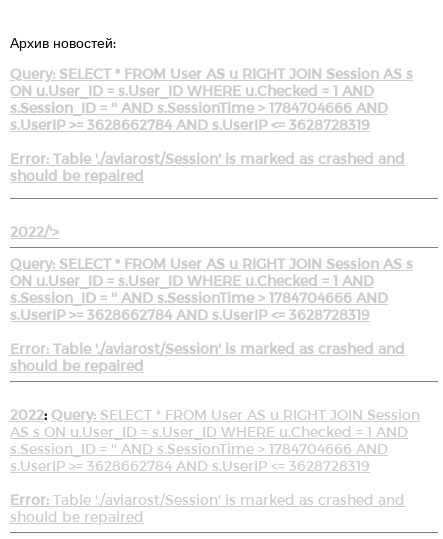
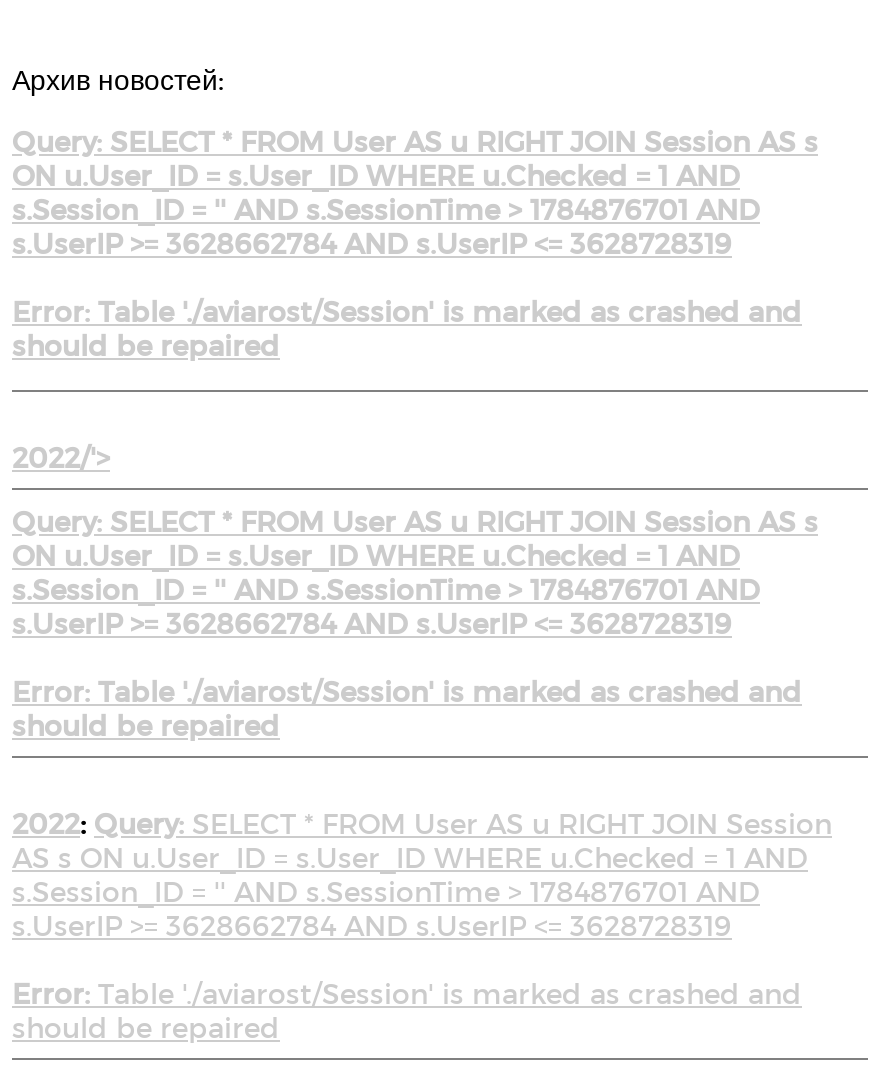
[10,99,388,116] s.Session_ID = '' AND s.SessionTime > 1784704666 AND -> [12,192,760,226] s.Session_ID = '' AND s.SessionTime > 1784876701 AND
[10,289,388,306] s.Session_ID = '' AND s.SessionTime > 1784704666 AND -> [12,572,760,606] s.Session_ID = '' AND s.SessionTime > 1784876701 AND
[10,440,388,457] s.Session_ID = '' AND s.SessionTime > 1784704666 AND -> [12,874,760,908] s.Session_ID = '' AND s.SessionTime > 1784876701 AND

